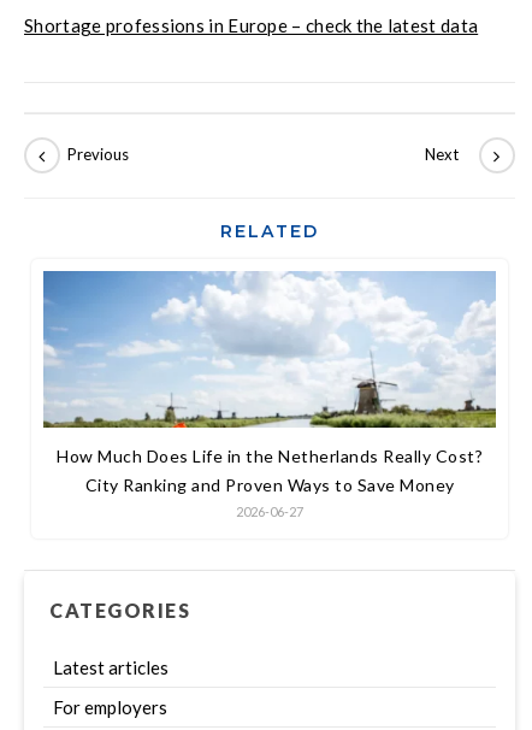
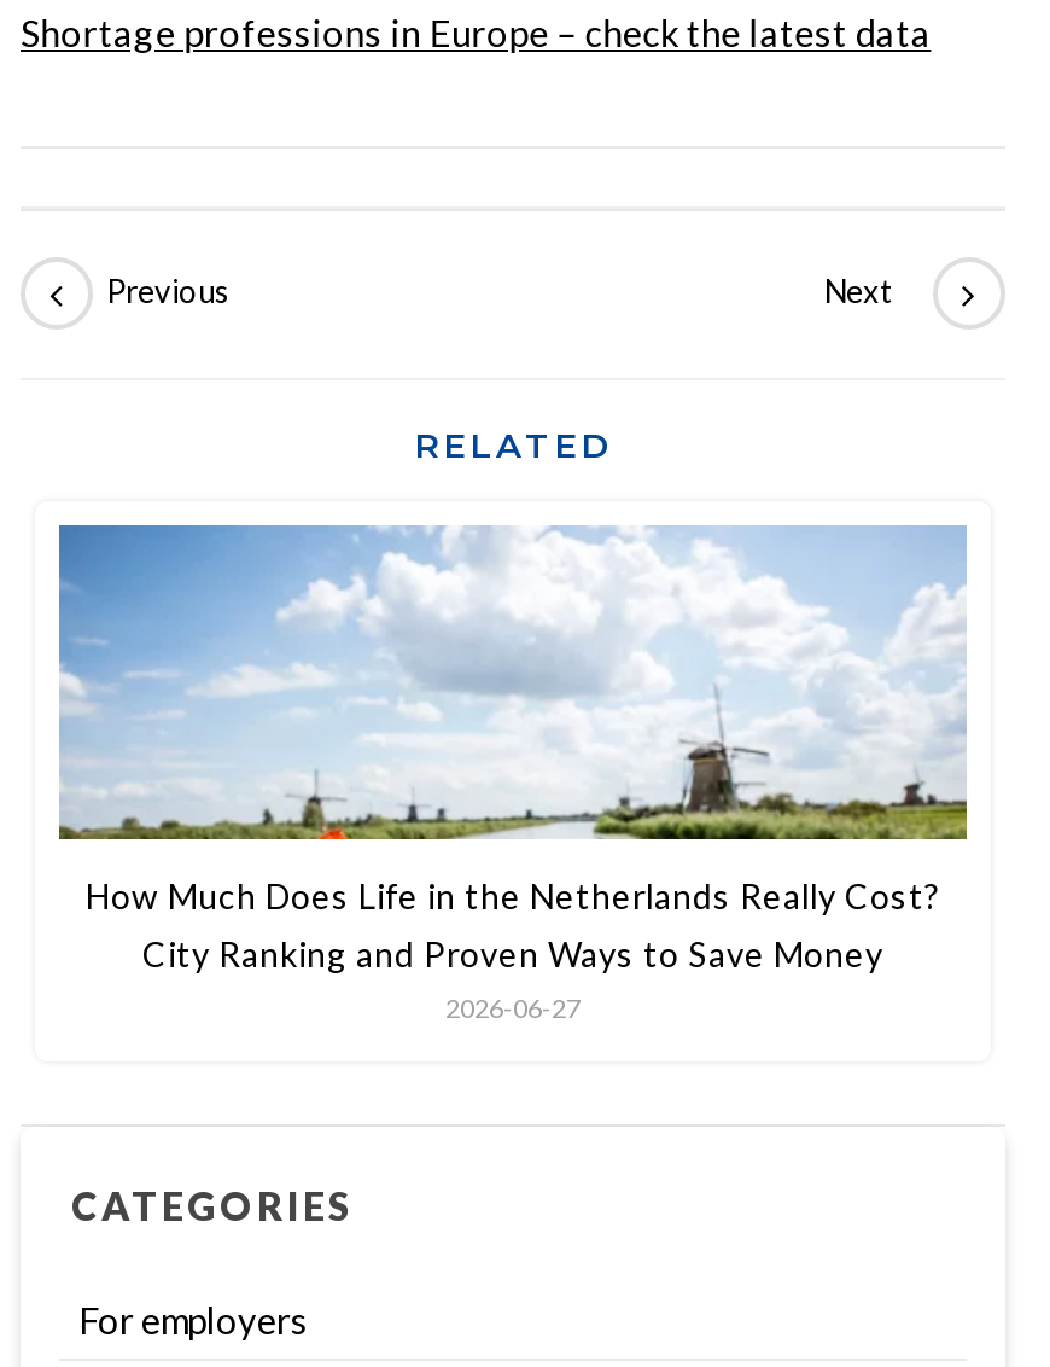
[53,656,169,678] Latest articles -> none

